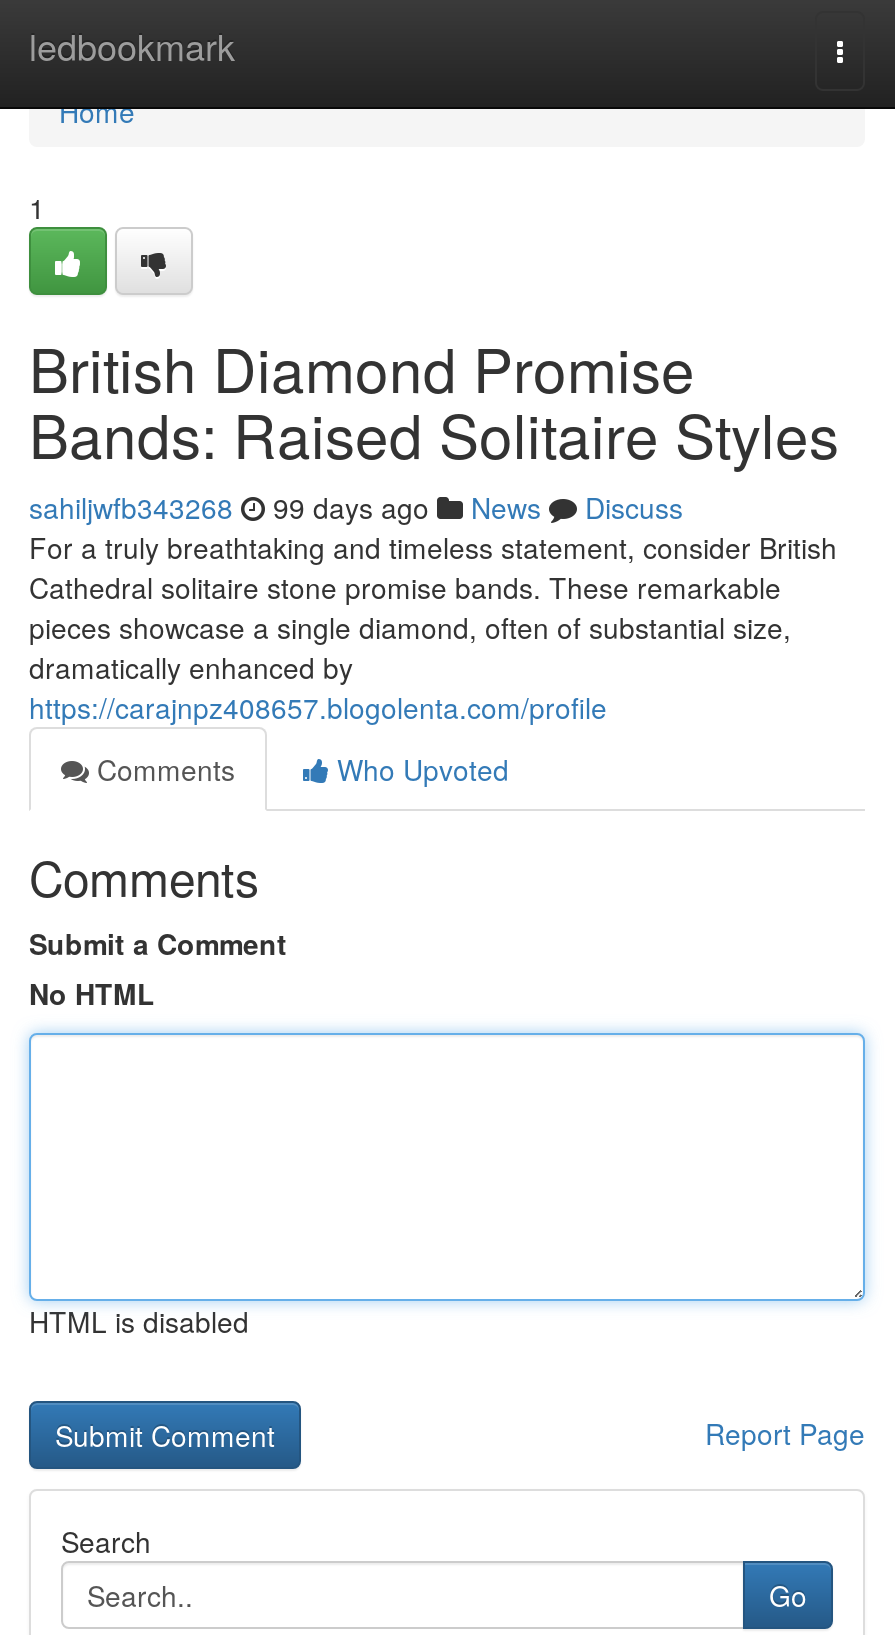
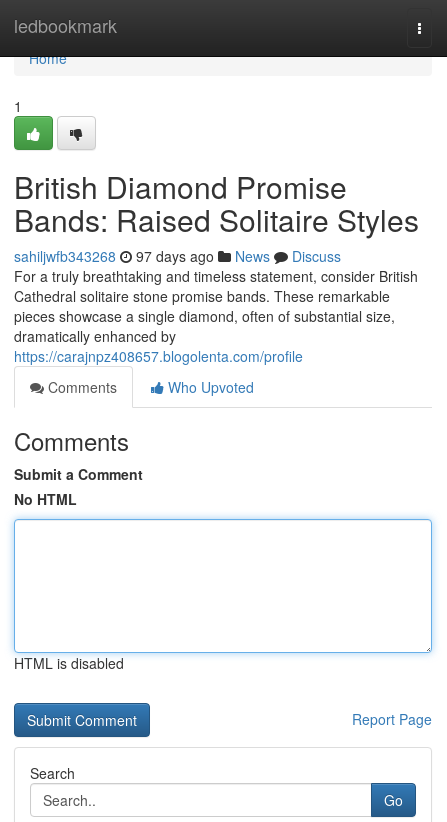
[29,487,683,527] sahiljwfb343268 99 days ago News Discuss -> [14,246,341,266] sahiljwfb343268 97 days ago News Discuss

